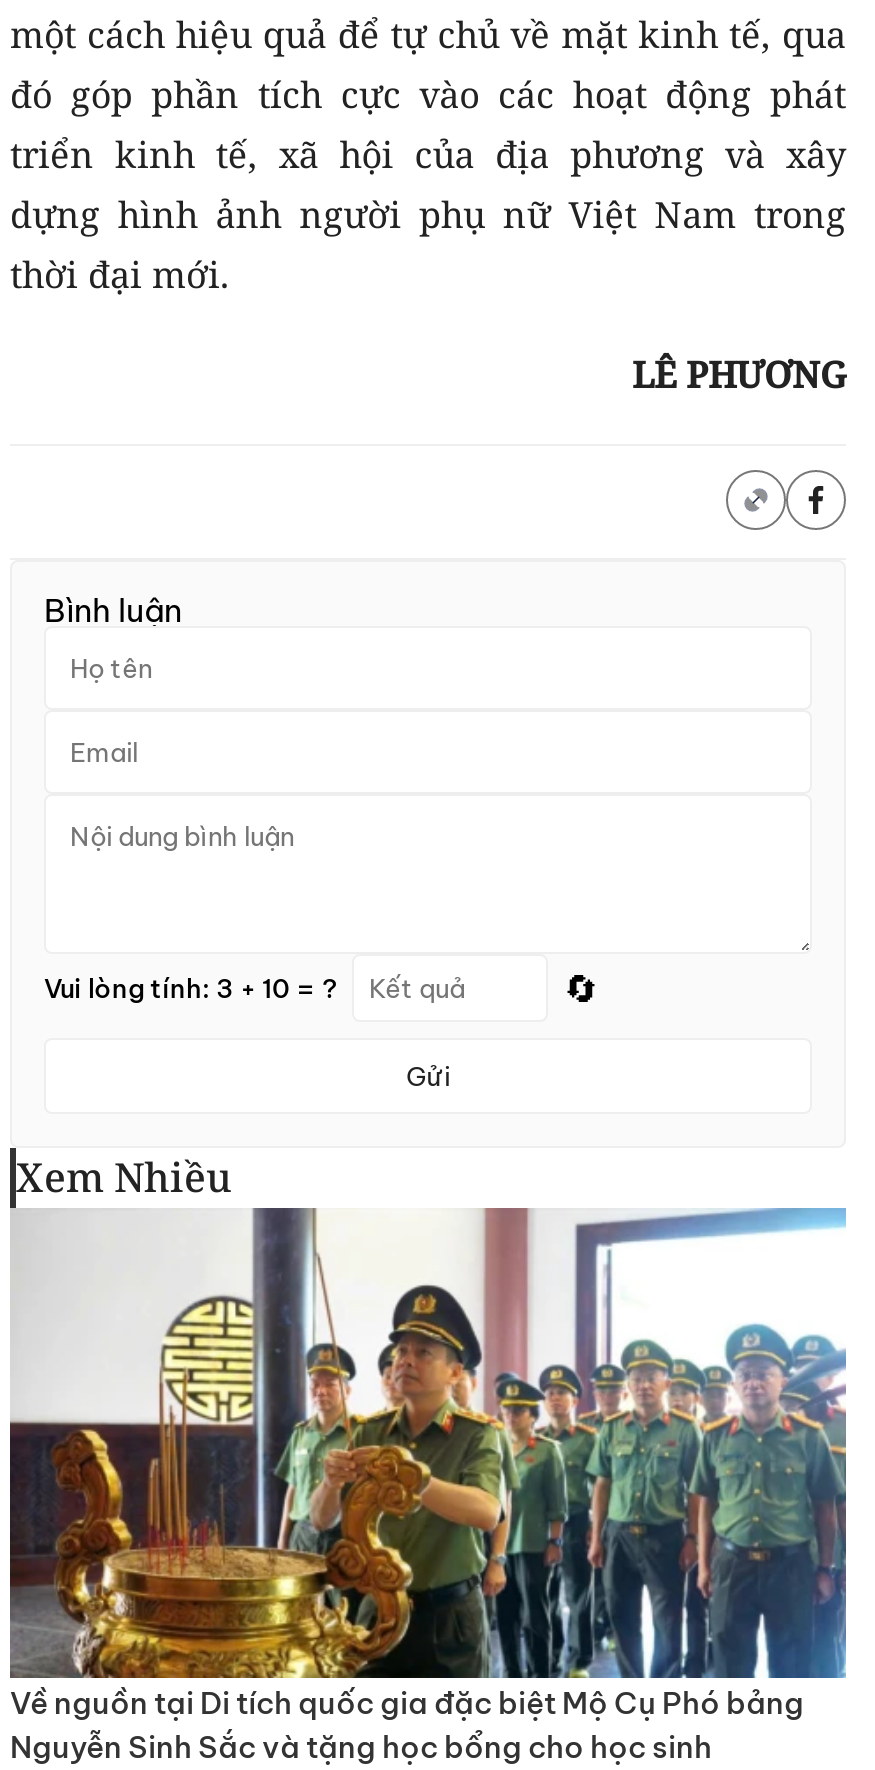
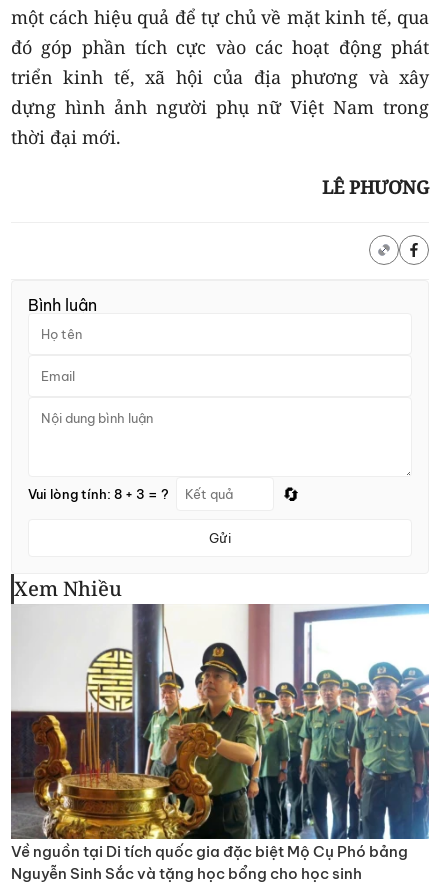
[44,971,338,1003] Vui lòng tính: 3 + 10 = ? -> [28,485,169,501] Vui lòng tính: 8 + 3 = ?

